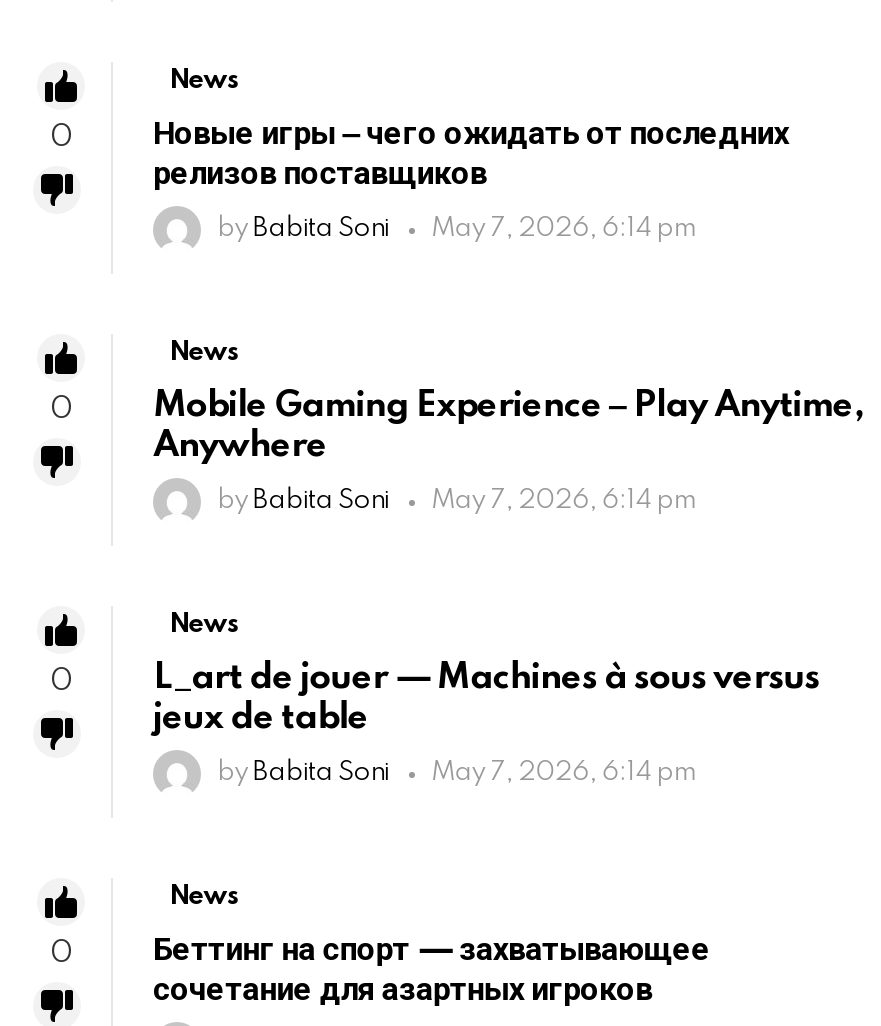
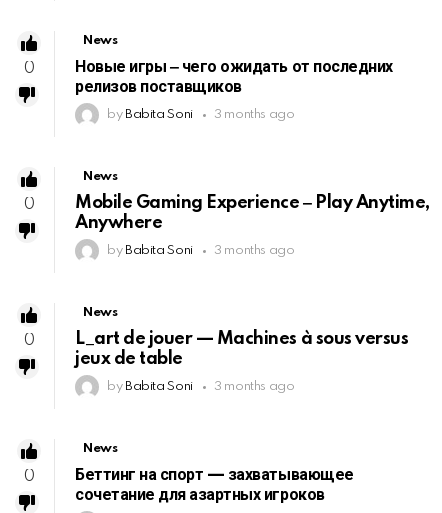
[217,216,695,242] by Babita Soni May 7, 2026, 6:14 pm -> [107,108,295,121] by Babita Soni 3 months ago
[217,488,695,514] by Babita Soni May 7, 2026, 6:14 pm -> [107,244,295,257] by Babita Soni 3 months ago
[217,760,695,786] by Babita Soni May 7, 2026, 6:14 pm -> [107,380,295,393] by Babita Soni 3 months ago

